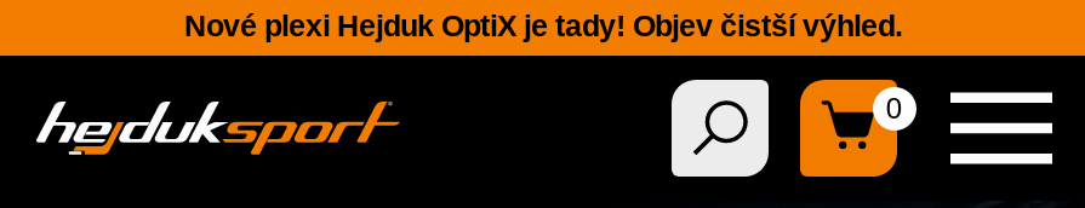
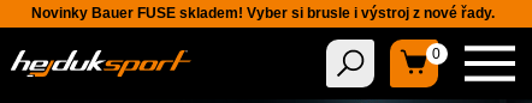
[184,10,902,44] Nové plexi Hejduk OptiX je tady! Objev čistší výhled. -> [31,5,494,22] Novinky Bauer FUSE skladem! Vyber si brusle i výstroj z nové řady.

